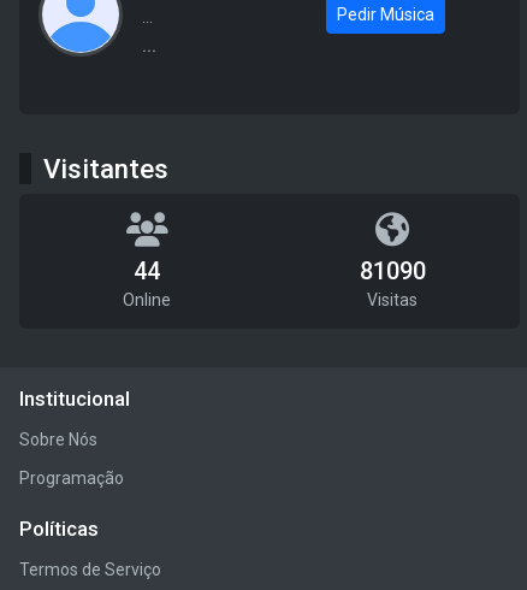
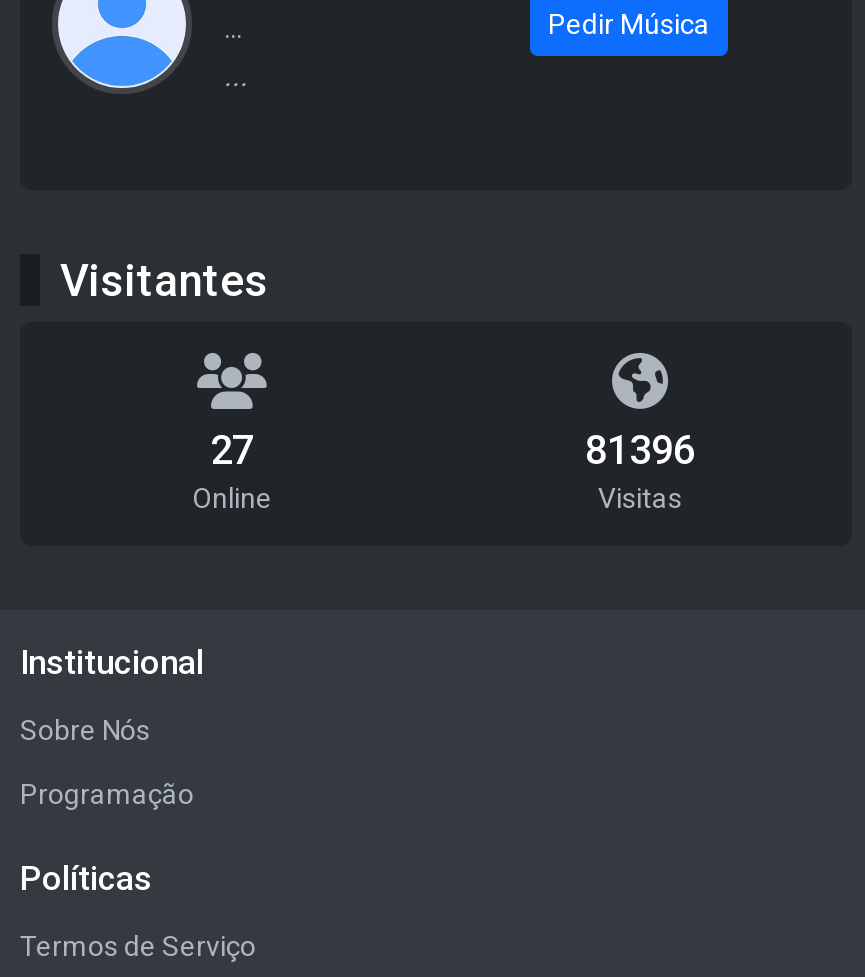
[134,256,160,285] 44 -> [210,426,254,474] 27
[359,256,425,285] 81090 -> [585,426,695,474] 81396

